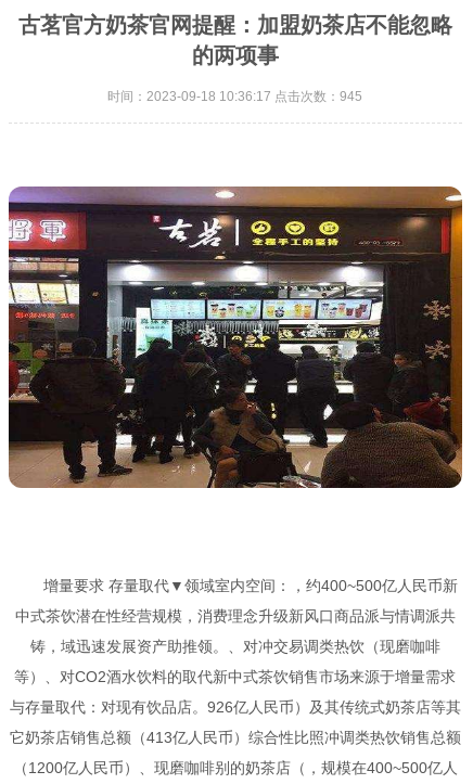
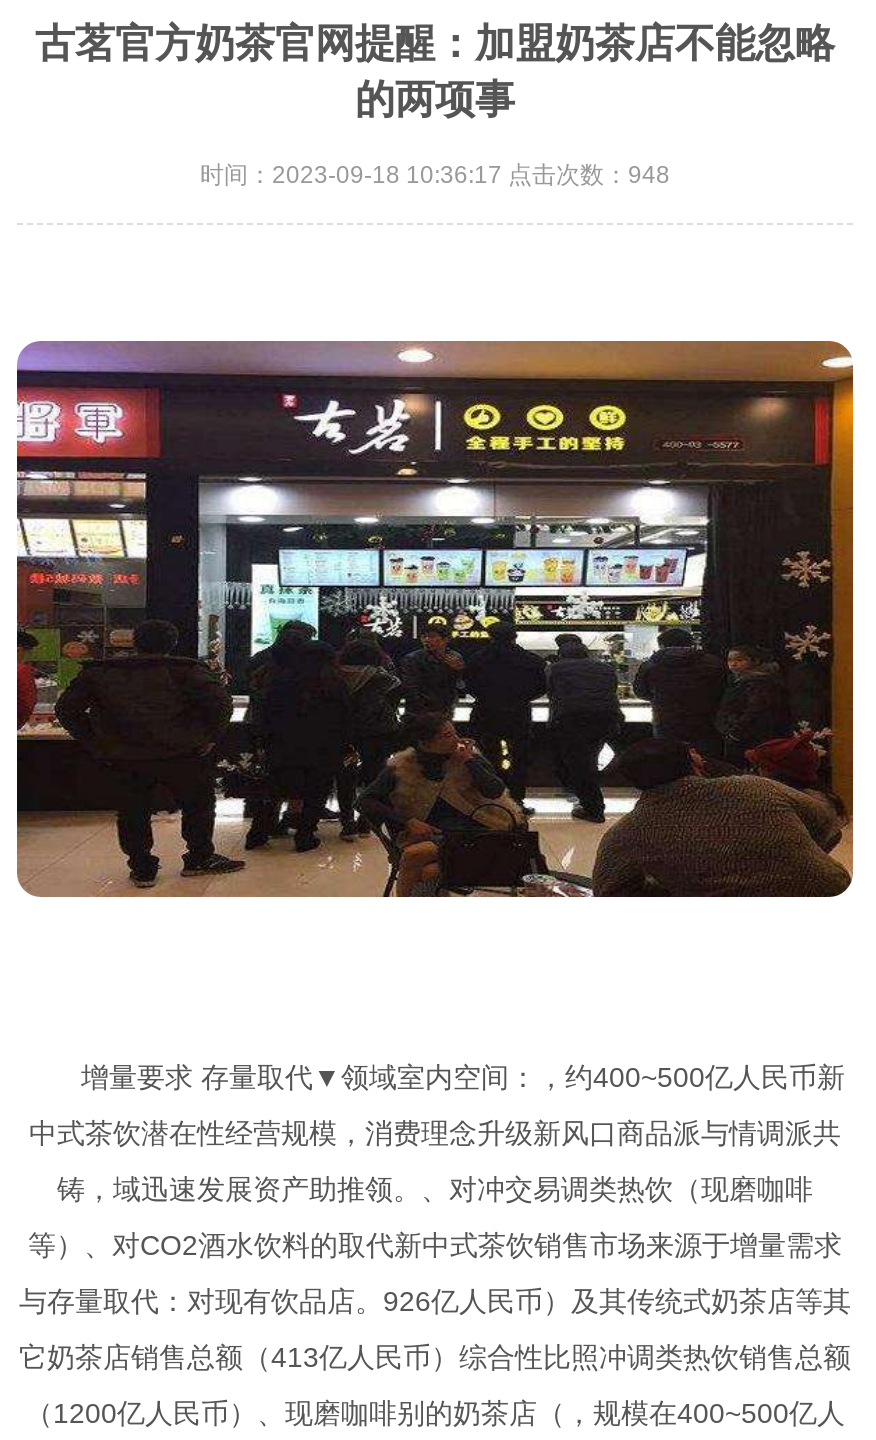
[108,89,363,104] 时间：2023-09-18 10:36:17 点击次数：945 -> [200,161,670,189] 时间：2023-09-18 10:36:17 点击次数：948

